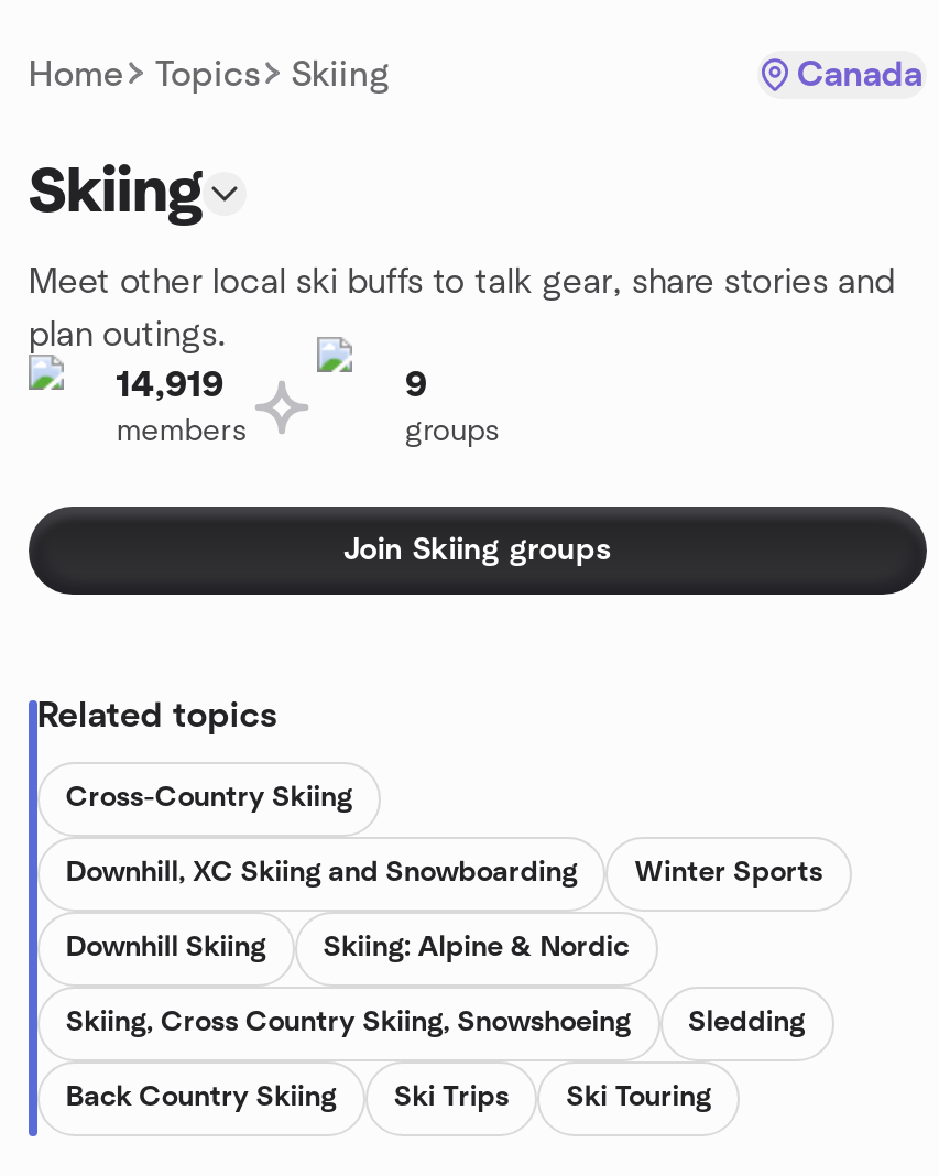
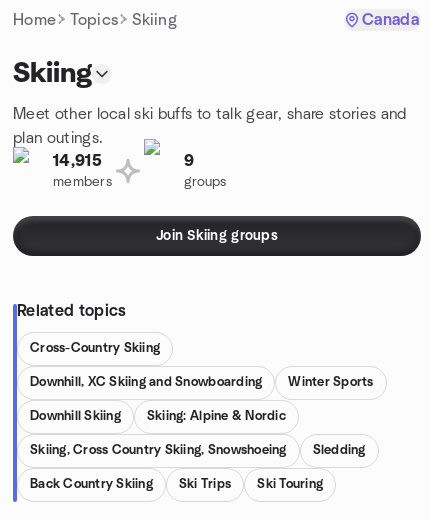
[117,368,224,403] 14,919 -> [53,153,102,169] 14,915

